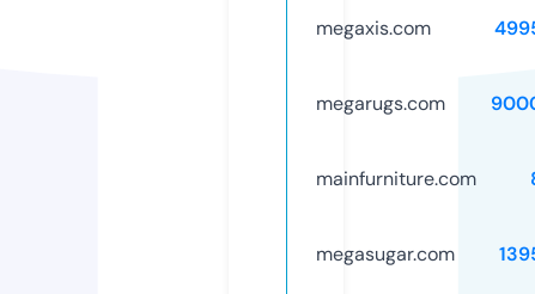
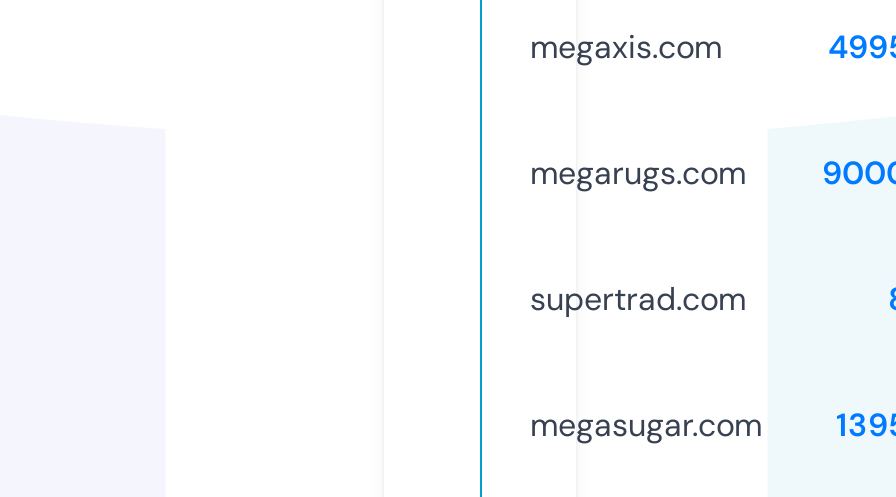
[316,166,476,191] mainfurniture.com -> [530,278,746,320] supertrad.com

